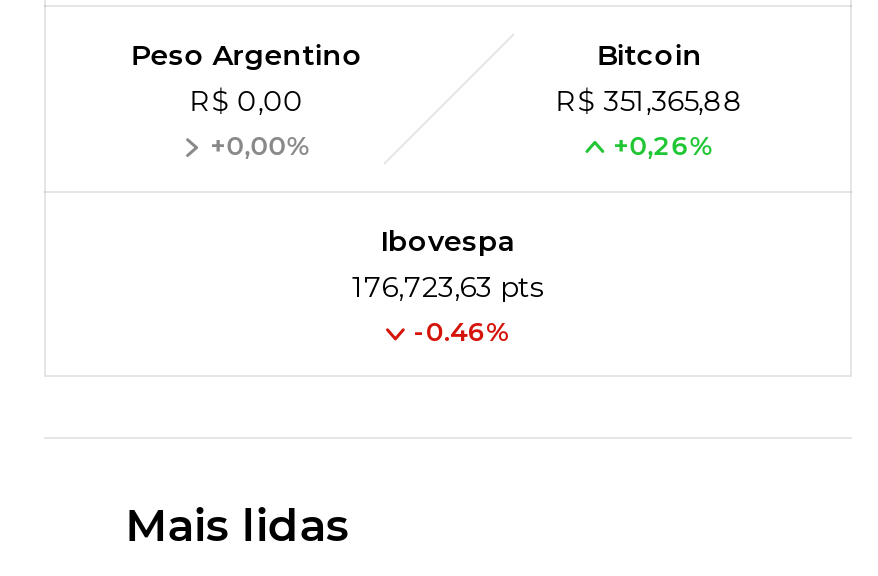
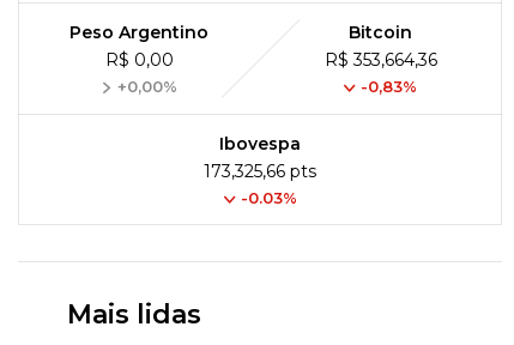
[556,82,744,118] R$ 351,365,88 -> [324,49,437,70] R$ 353,664,36
[614,128,714,160] +0,26% -> [361,76,417,95] -0,83%
[352,268,544,304] 176,723,63 pts -> [204,160,316,181] 173,325,66 pts
[414,314,510,346] -0.46% -> [240,187,297,207] -0.03%

